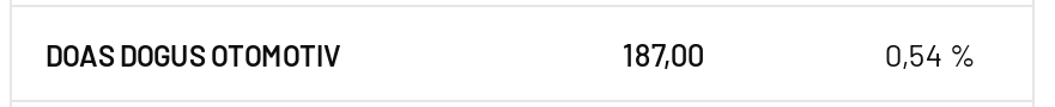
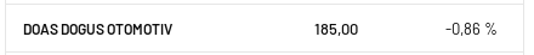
[622,34,704,73] 187,00 -> [314,19,358,38] 185,00
[885,34,976,73] 0,54 % -> [445,19,497,38] -0,86 %

